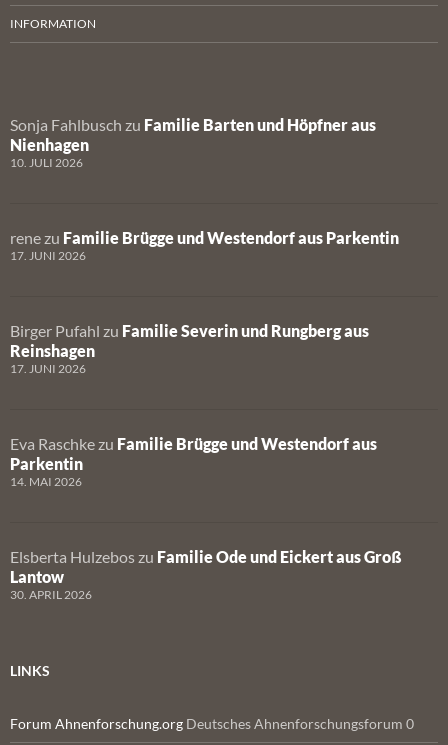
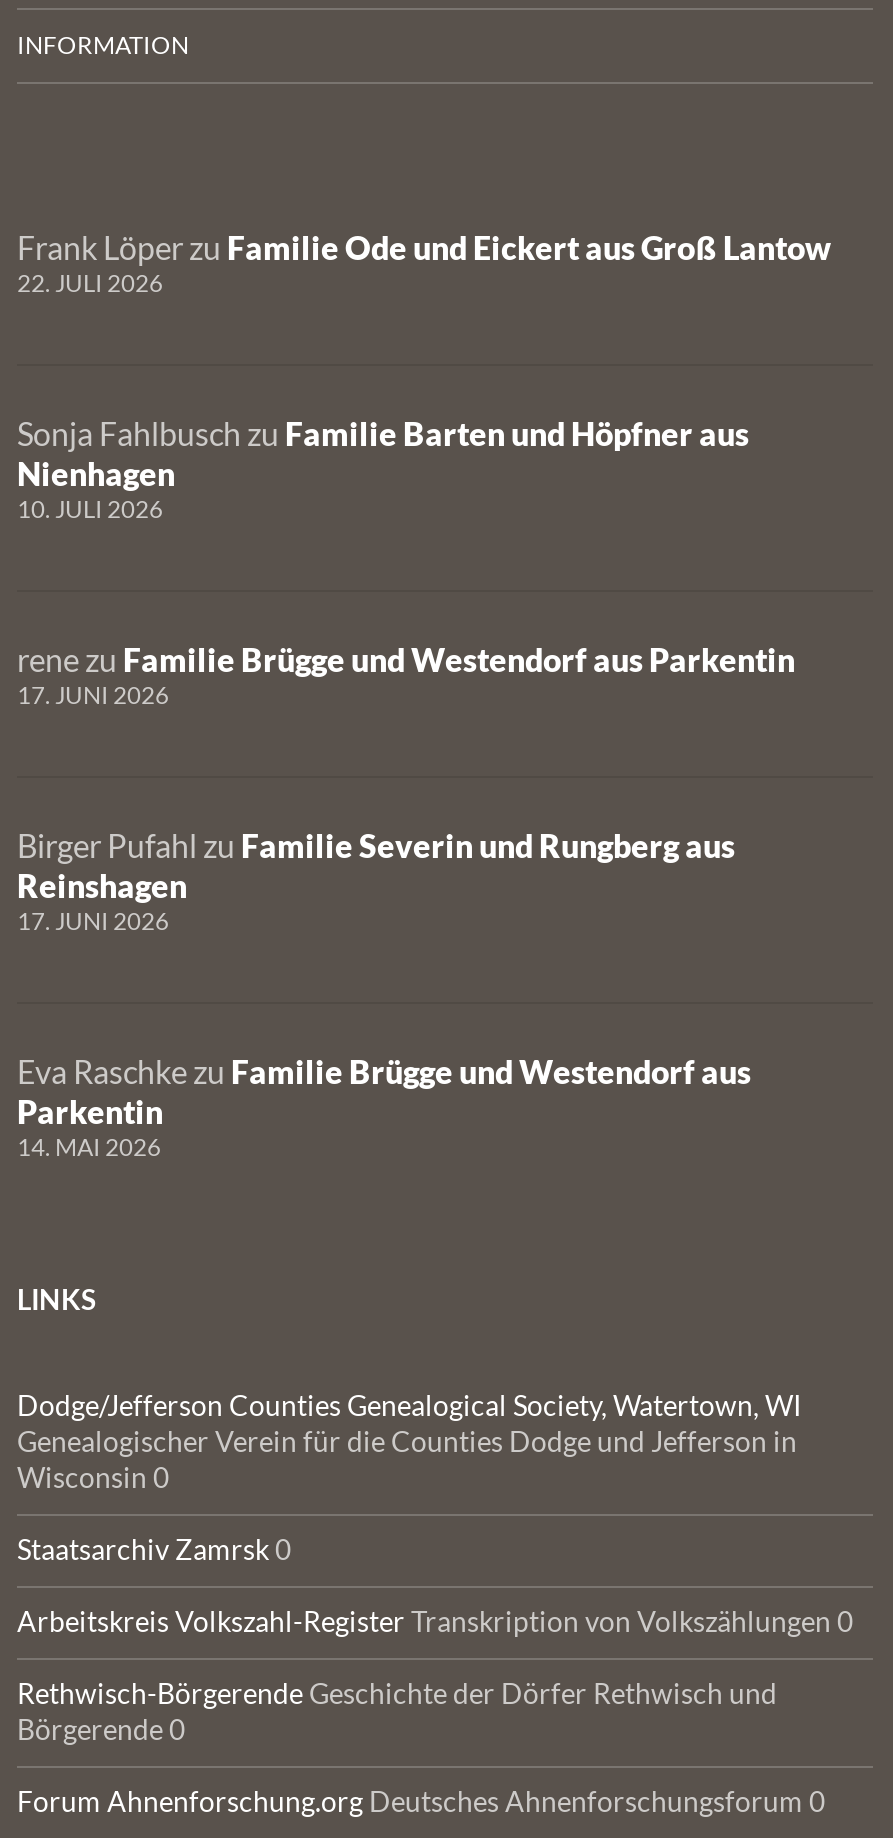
none -> [17,228,831,298] Frank Löper zu Familie Ode und Eickert aus Groß Lantow | 22. JULI 2026
[10,547,402,602] Elsberta Hulzebos zu Familie Ode und Eickert aus Groß | Lantow | 30. APRIL 2026 -> none
moved [10,662,50,679] -> [17,1282,97,1316]: LINKS
none -> [17,1388,853,1746] Dodge/Jefferson Counties Genealogical Society, Watertown, WI | Genealogischer Verein für die Counties Dodge und Jefferson in | Wisconsin 0 | Staatsarchiv Zamrsk 0 | Arbeitskreis Volkszahl-Register Transkription von Volkszählungen 0 | Rethwisch-Börgerende Geschichte der Dörfer Rethwisch und | Börgerende 0

